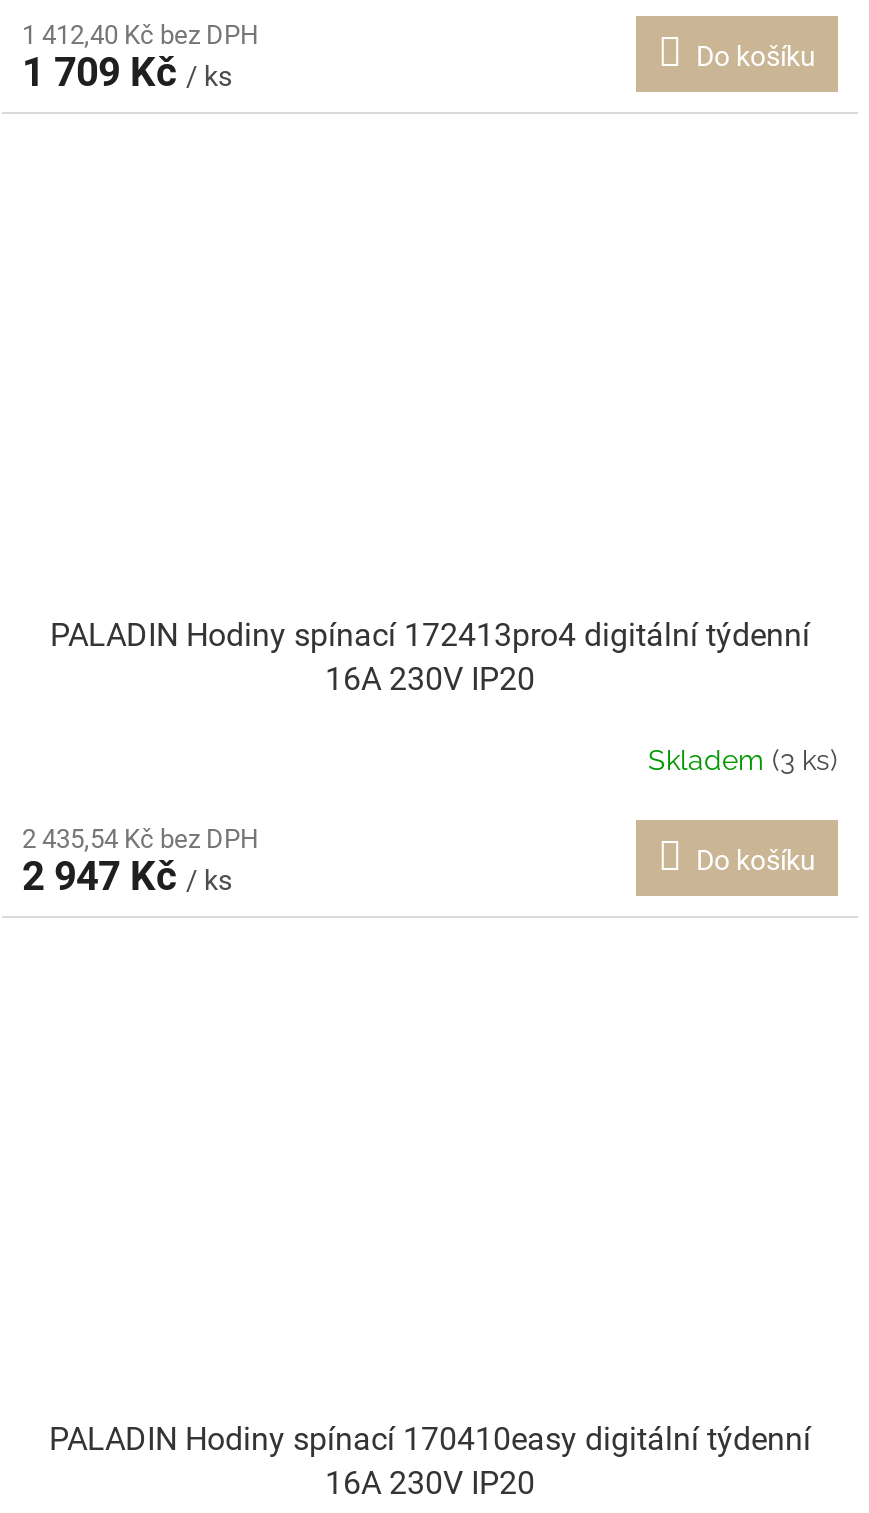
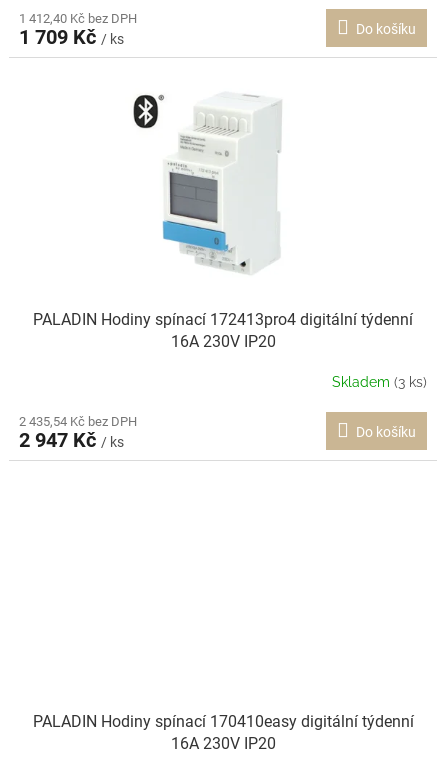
none -> [132,93,282,275] [image]

